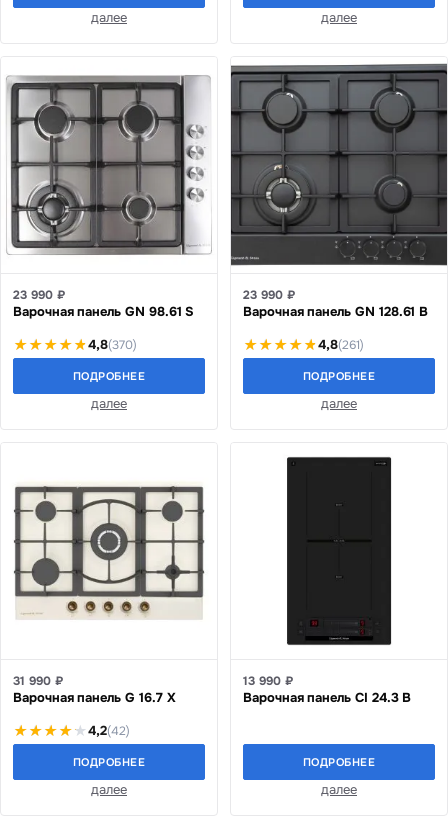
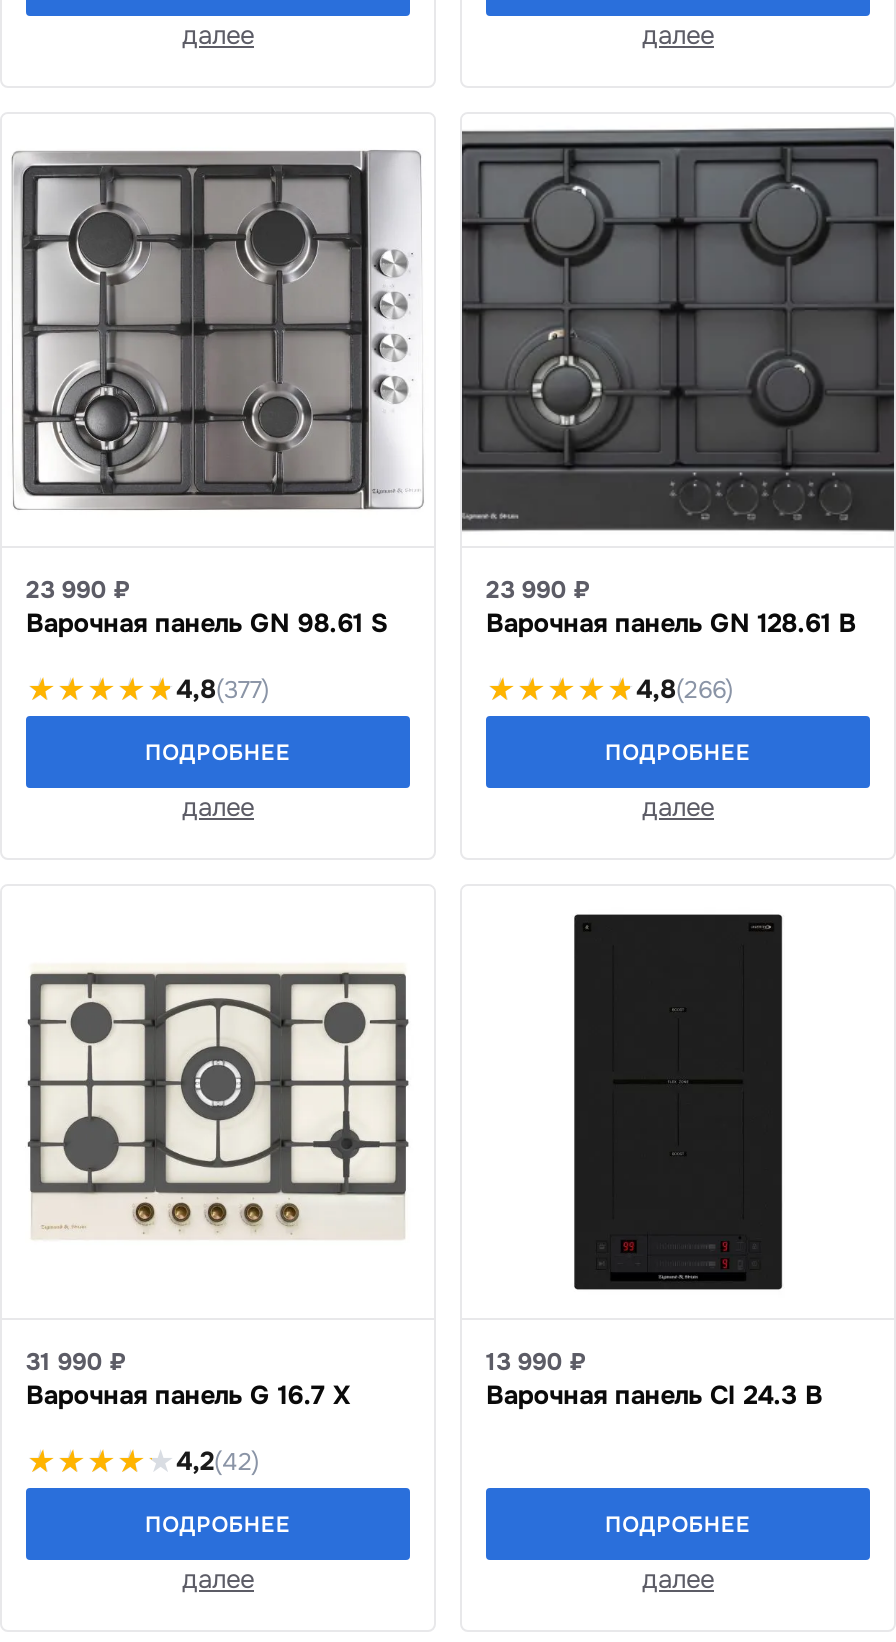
[88,336,137,353] 4,8(370) -> [176,672,270,706] 4,8(377)
[318,336,364,353] 4,8(261) -> [636,672,734,706] 4,8(266)

